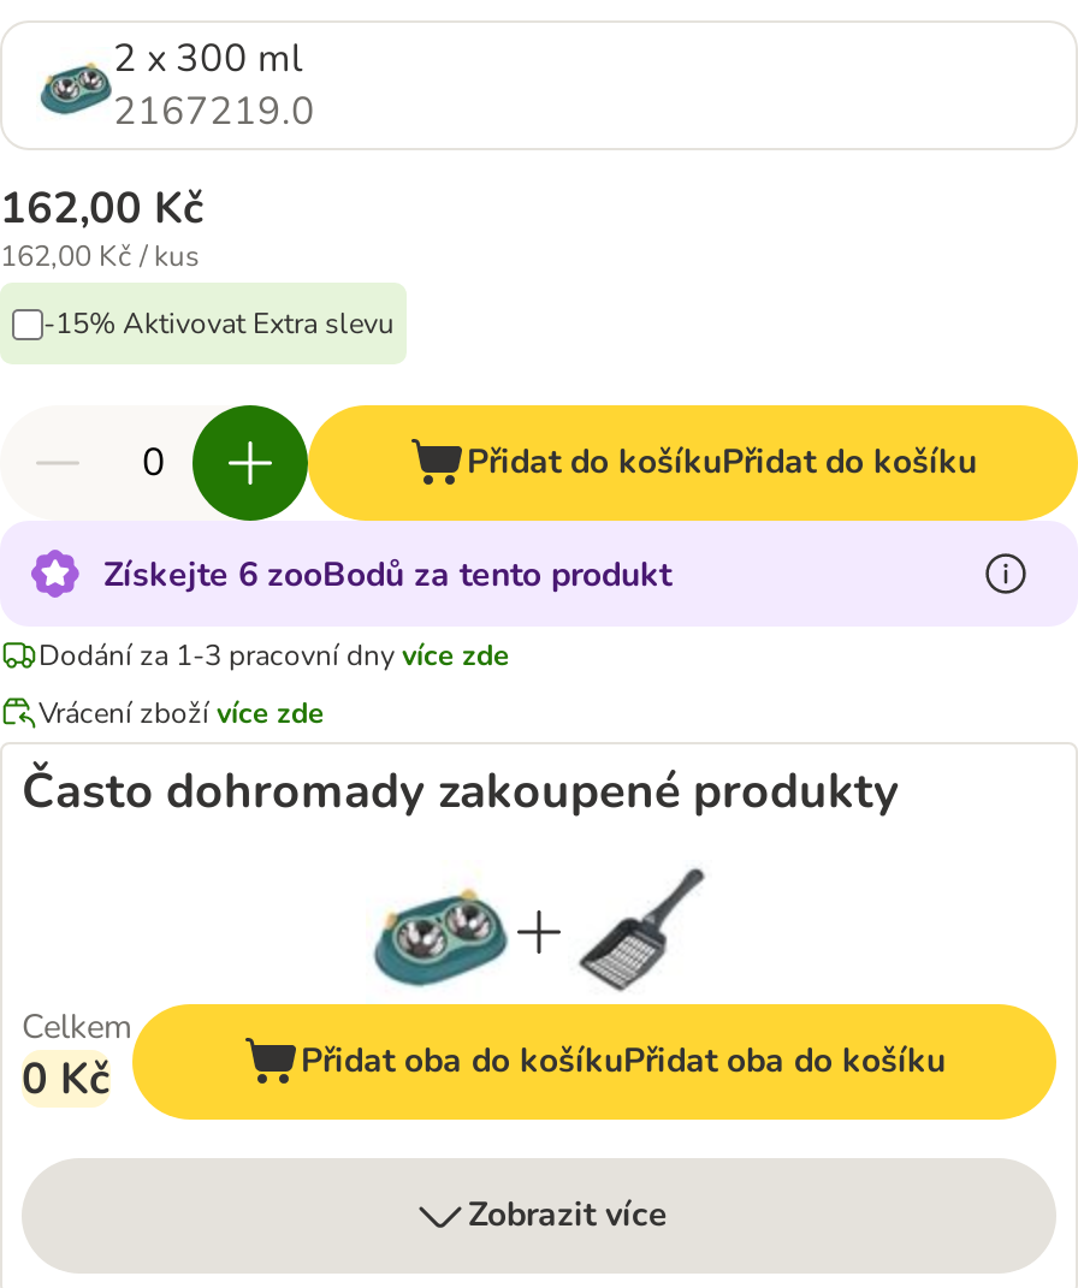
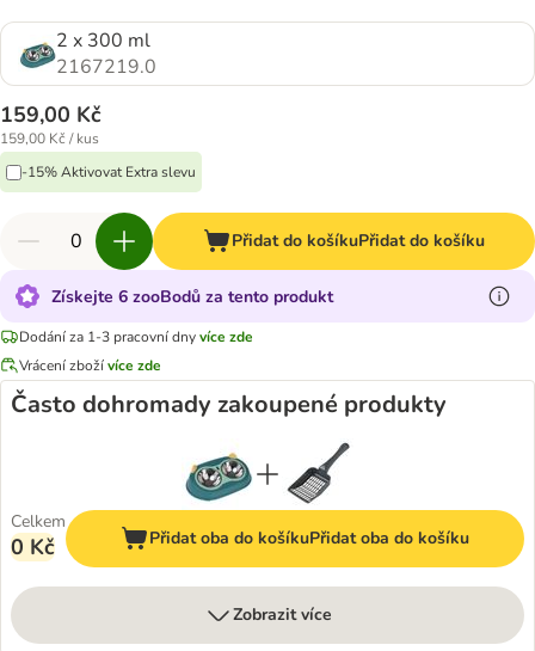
[0,179,205,237] 162,00 Kč -> [0,100,102,129] 159,00 Kč
[0,237,200,275] 162,00 Kč / kus -> [0,129,99,148] 159,00 Kč / kus

